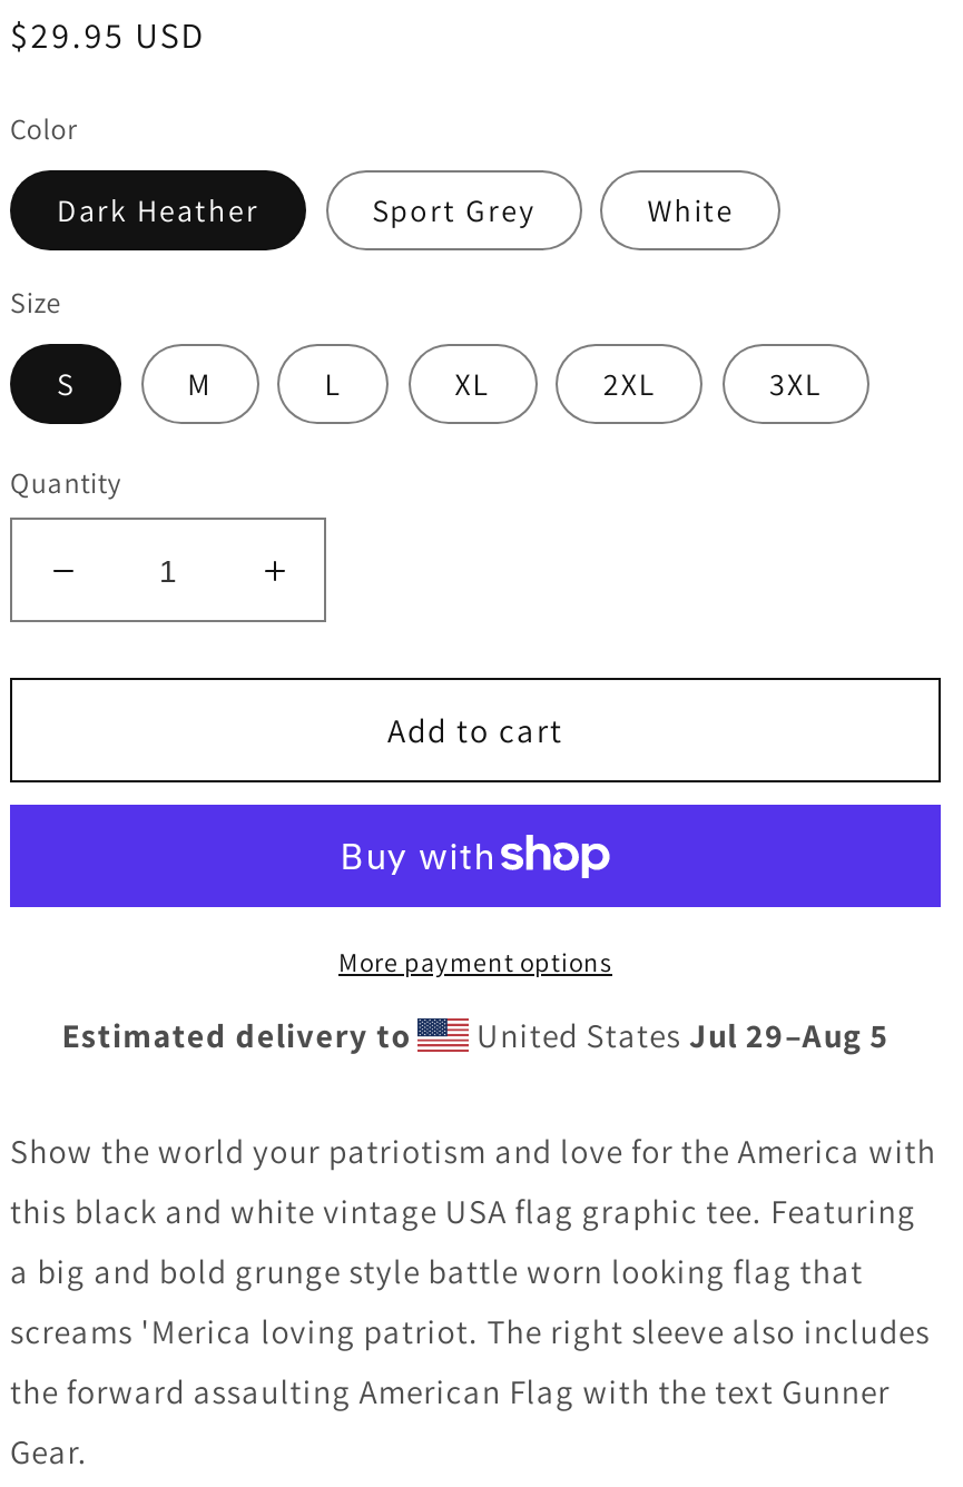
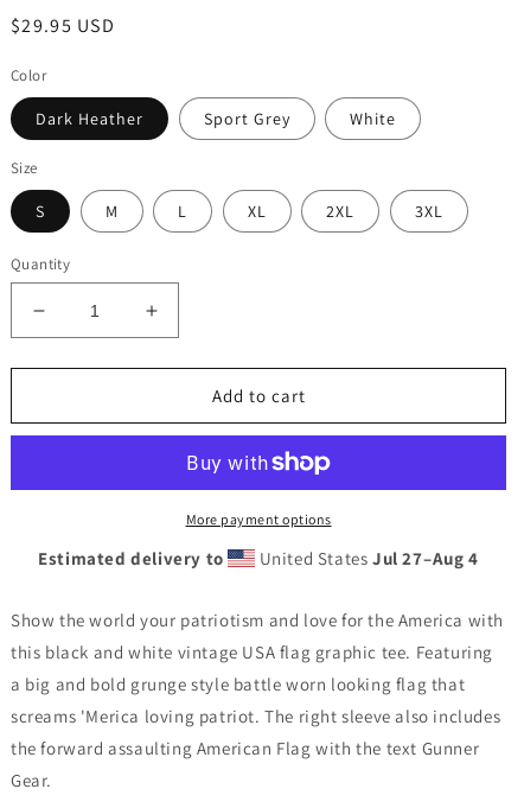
[469,1014,889,1056] United States Jul 29–Aug 5 -> [255,547,479,570] United States Jul 27–Aug 4

